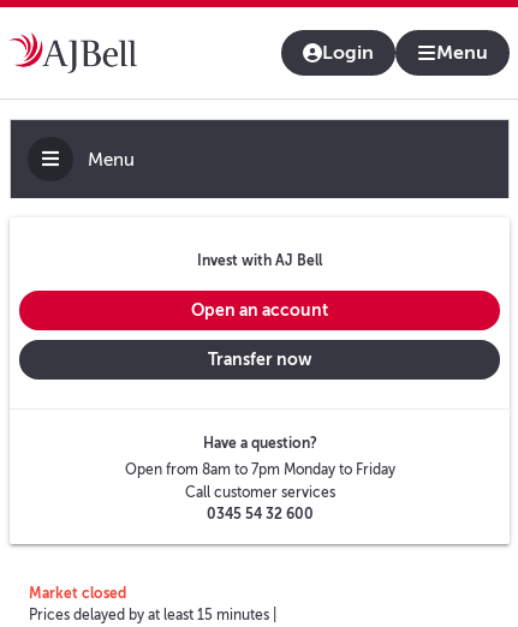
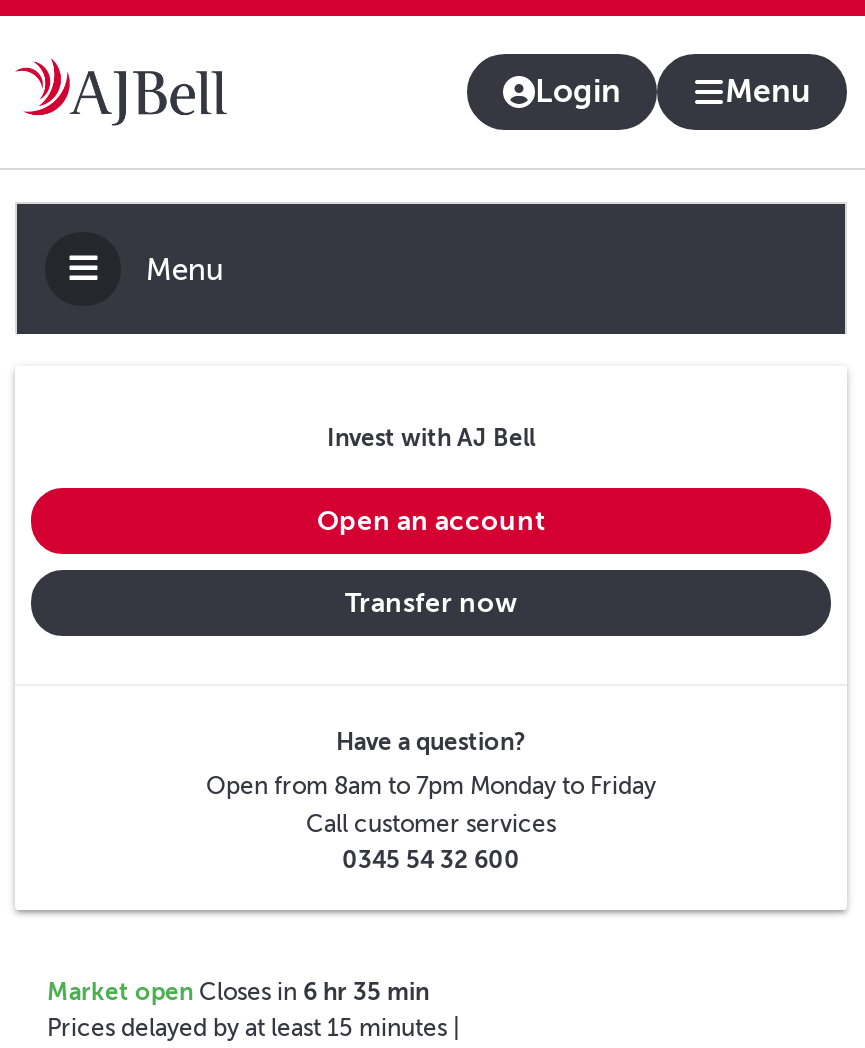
[29,585,126,602] Market closed -> [47,979,429,1007] Market open Closes in 6 hr 35 min

